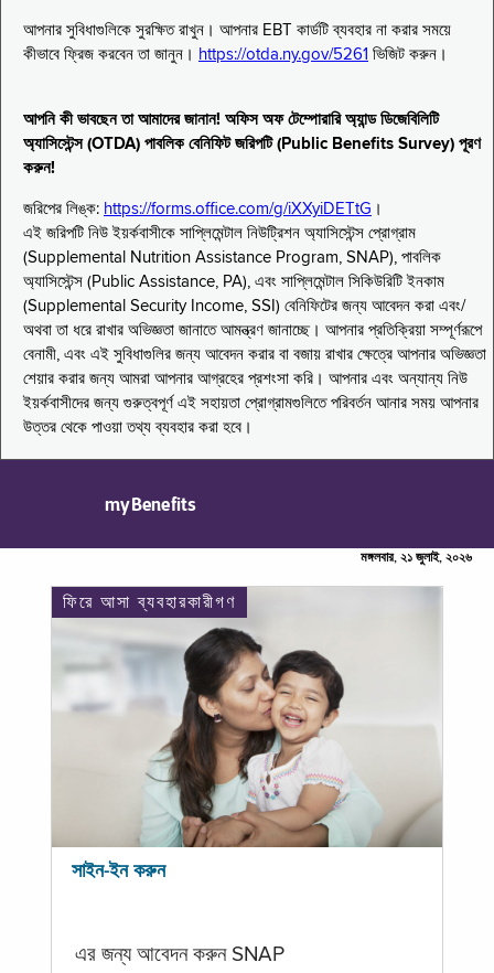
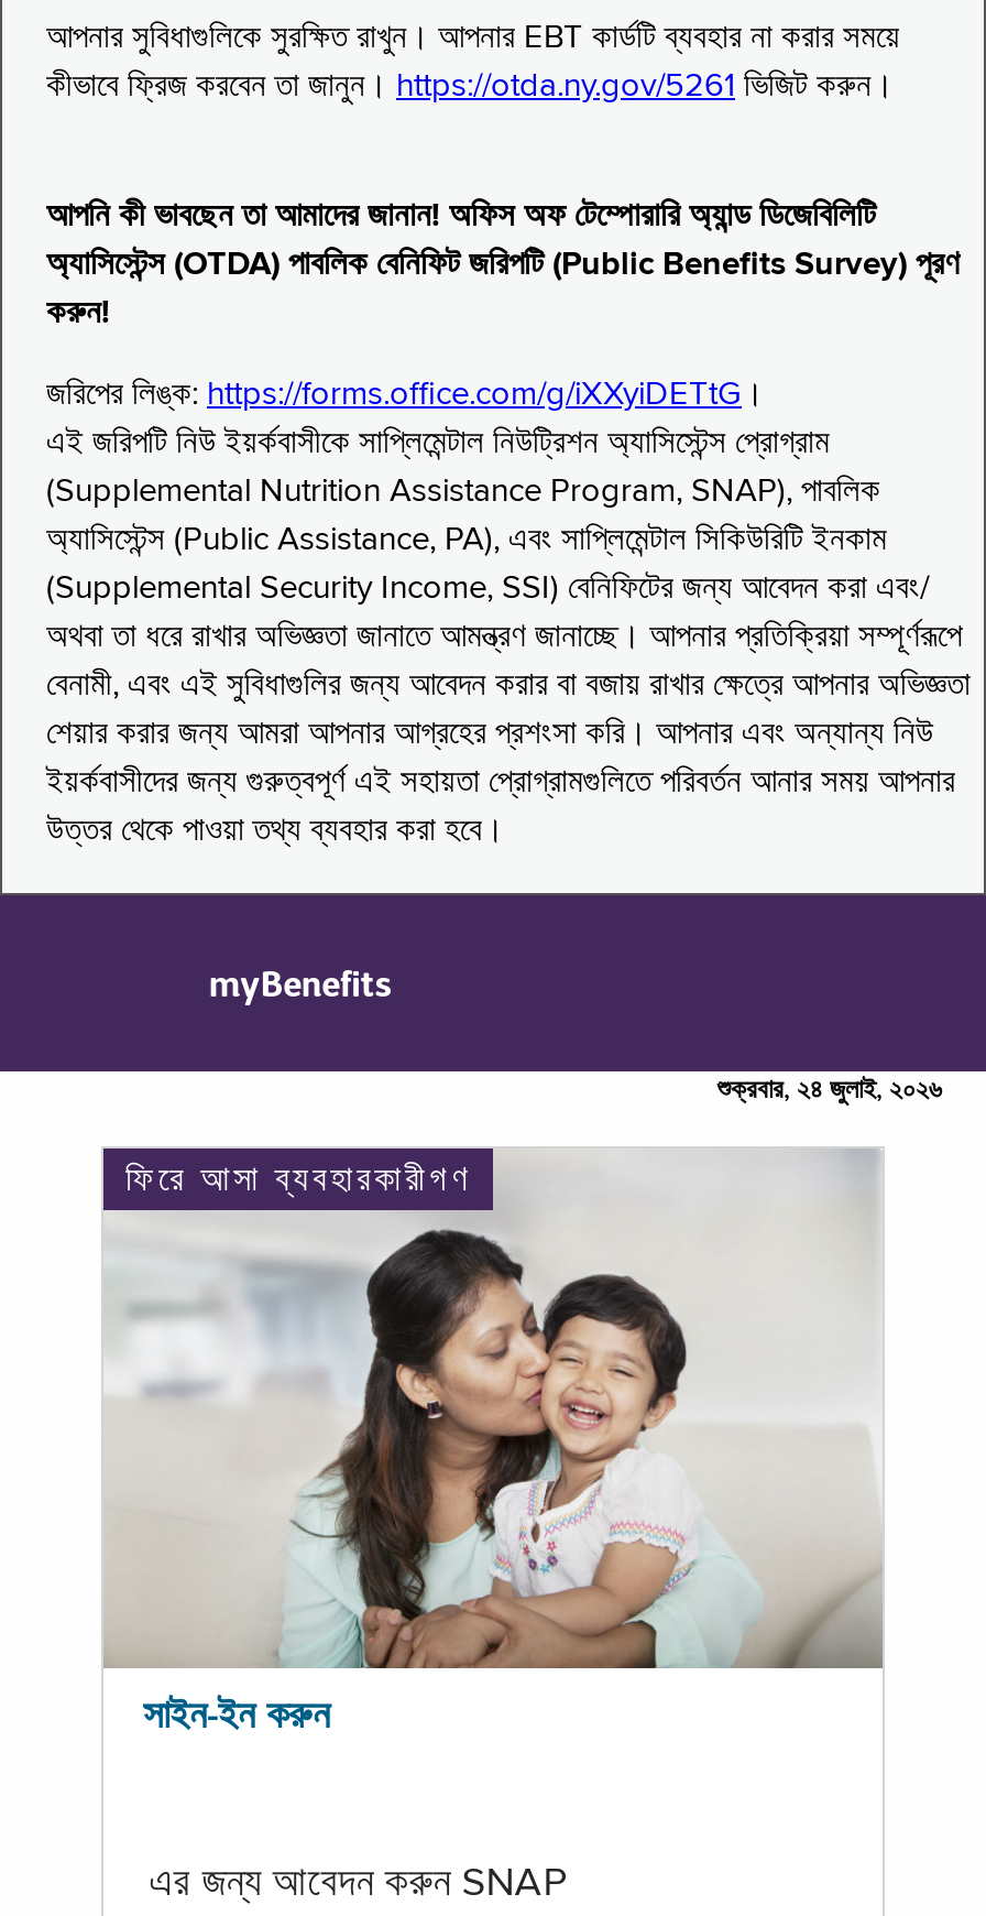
[361,552,472,565] মঙ্গলবার, ২১ জুলাই, ২০২৬ -> [717,1078,942,1105] শুক্রবার, ২৪ জুলাই, ২০২৬

